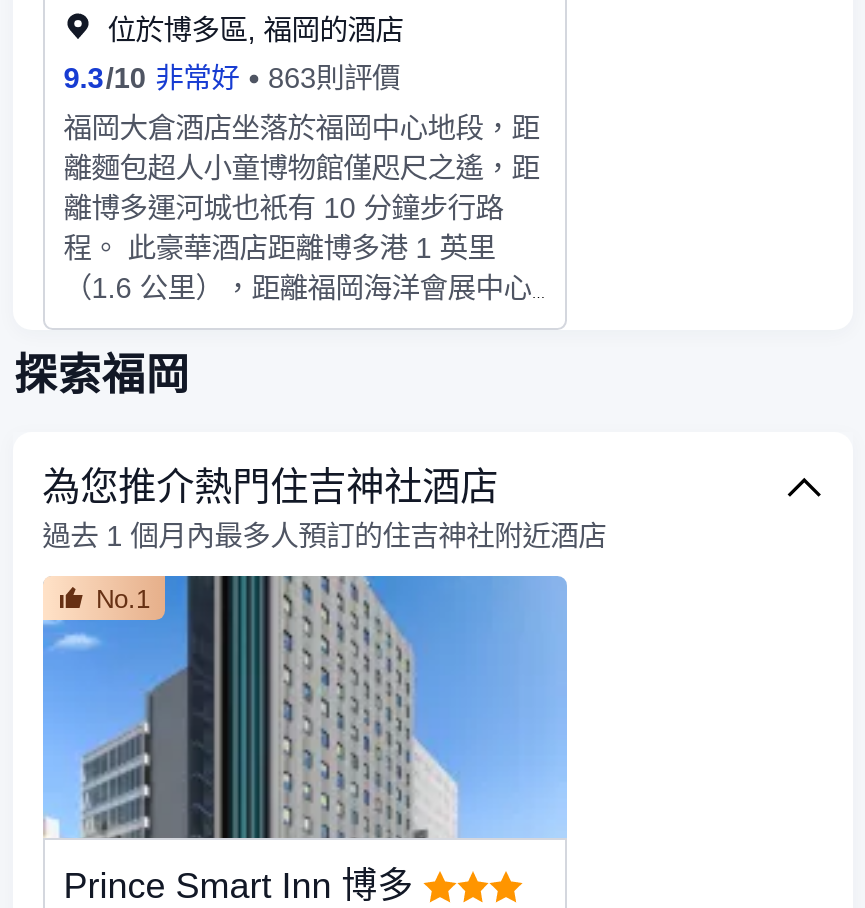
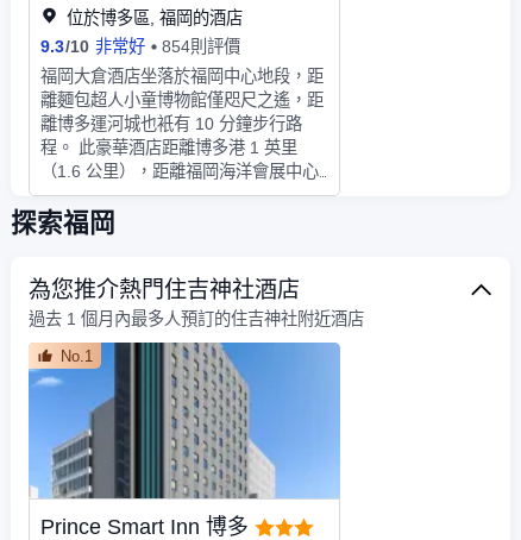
[63,63,400,95] 9.3 /10 非常好 863則評價 -> [41,37,241,56] 9.3 /10 非常好 854則評價

